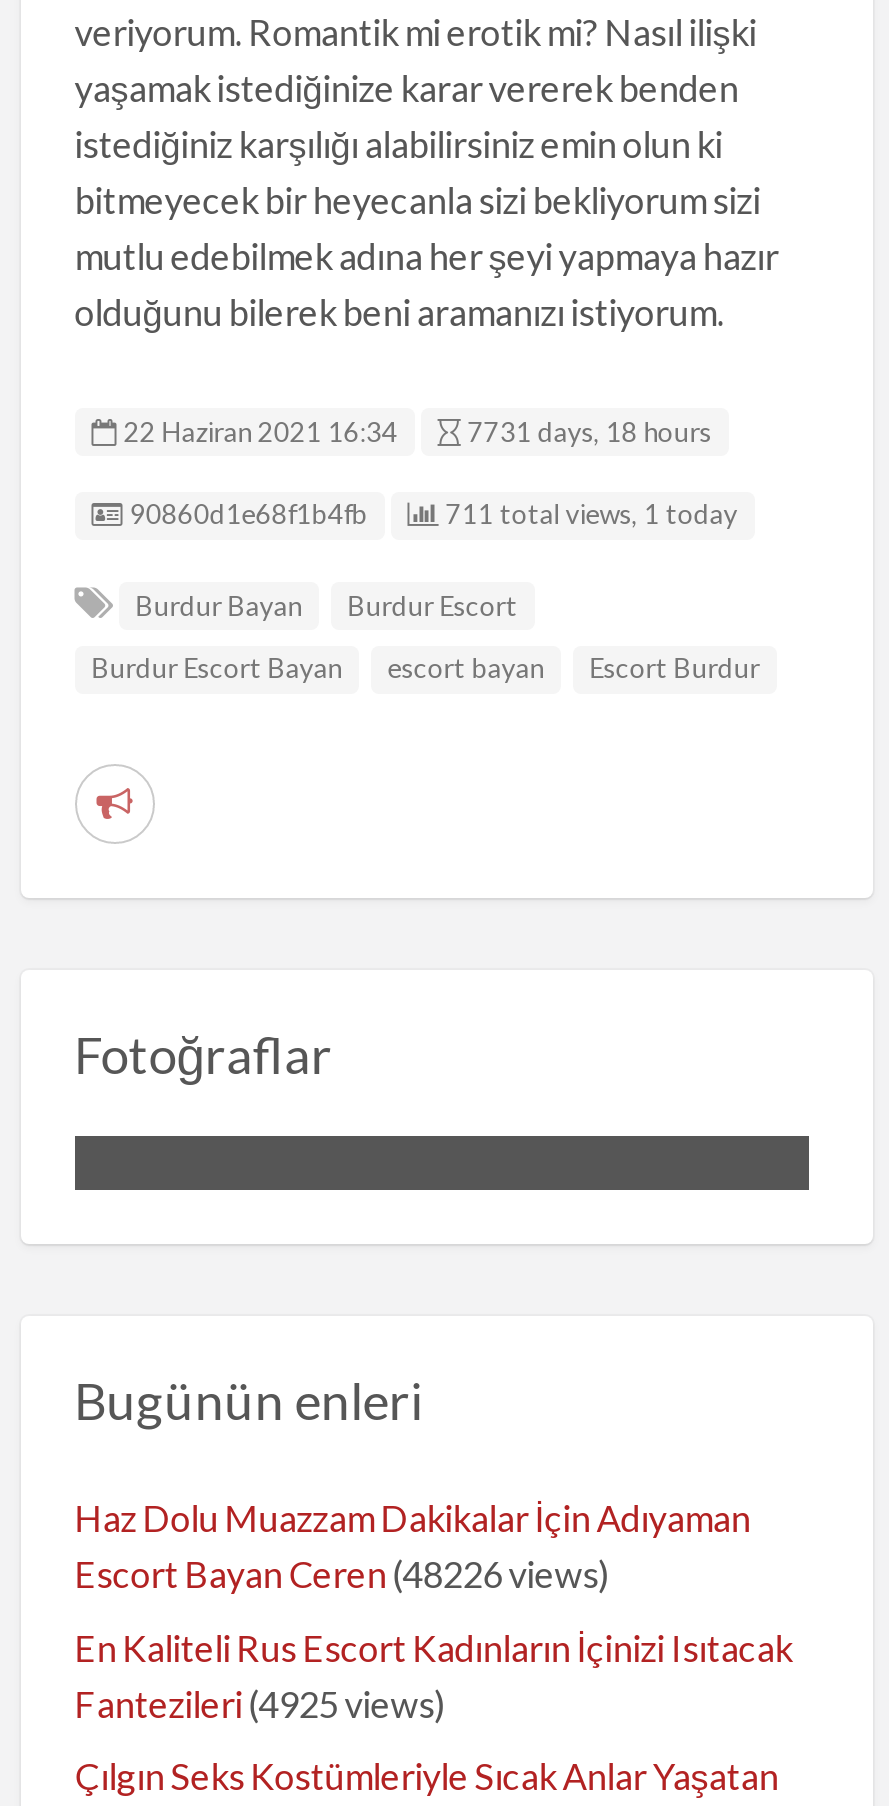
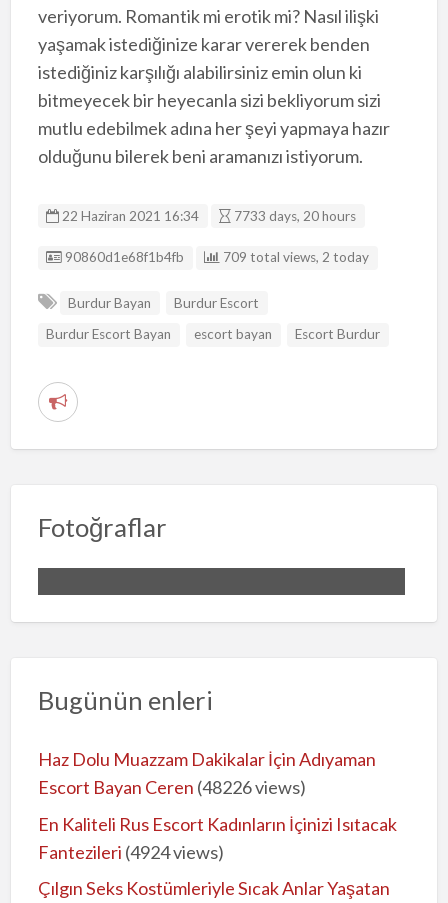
[117,415,711,447] 22 Haziran 2021 16:34 7731 days, 18 hours -> [59,207,356,223] 22 Haziran 2021 16:34 7733 days, 20 hours
[439,498,737,530] 711 total views, 1 today -> [220,249,369,265] 709 total views, 2 today
[74,1681,446,1725] Fantezileri (4925 views) -> [38,840,224,862] Fantezileri (4924 views)

